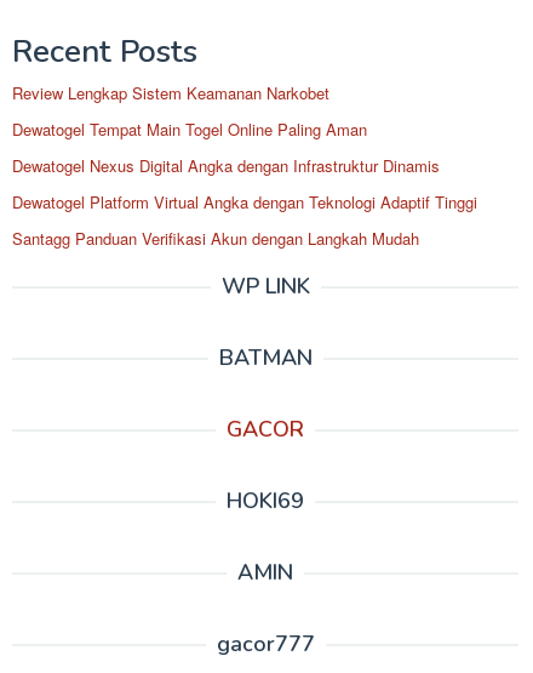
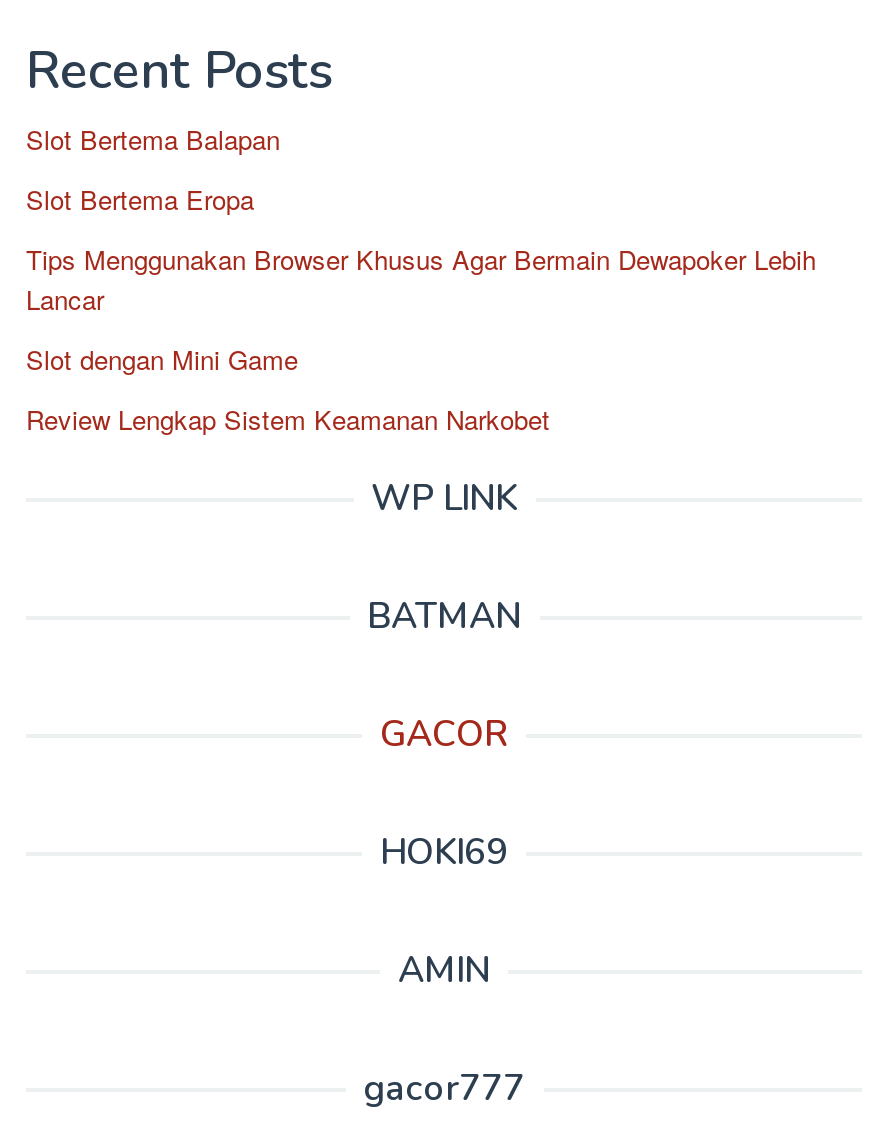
none -> [26,119,816,377] Slot Bertema Balapan | Slot Bertema Eropa | Tips Menggunakan Browser Khusus Agar Bermain Dewapoker Lebih | Lancar | Slot dengan Mini Game
moved [12,81,329,104] -> [26,399,550,437]: Review Lengkap Sistem Keamanan Narkobet
[12,117,477,249] Dewatogel Tempat Main Togel Online Paling Aman | Dewatogel Nexus Digital Angka dengan Infrastruktur Dinamis | Dewatogel Platform Virtual Angka dengan Teknologi Adaptif Tinggi | Santagg Panduan Verifikasi Akun dengan Langkah Mudah -> none

